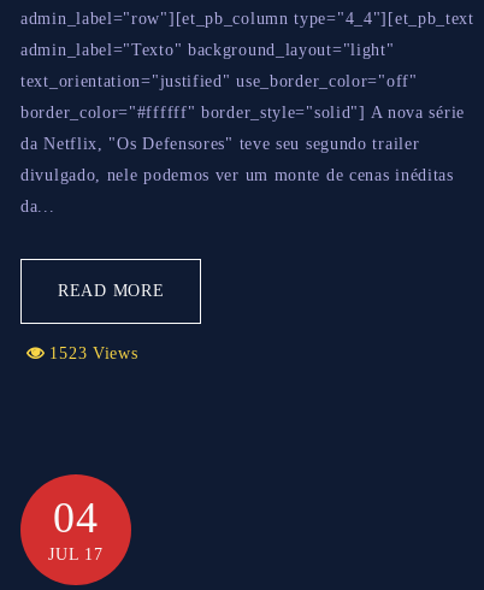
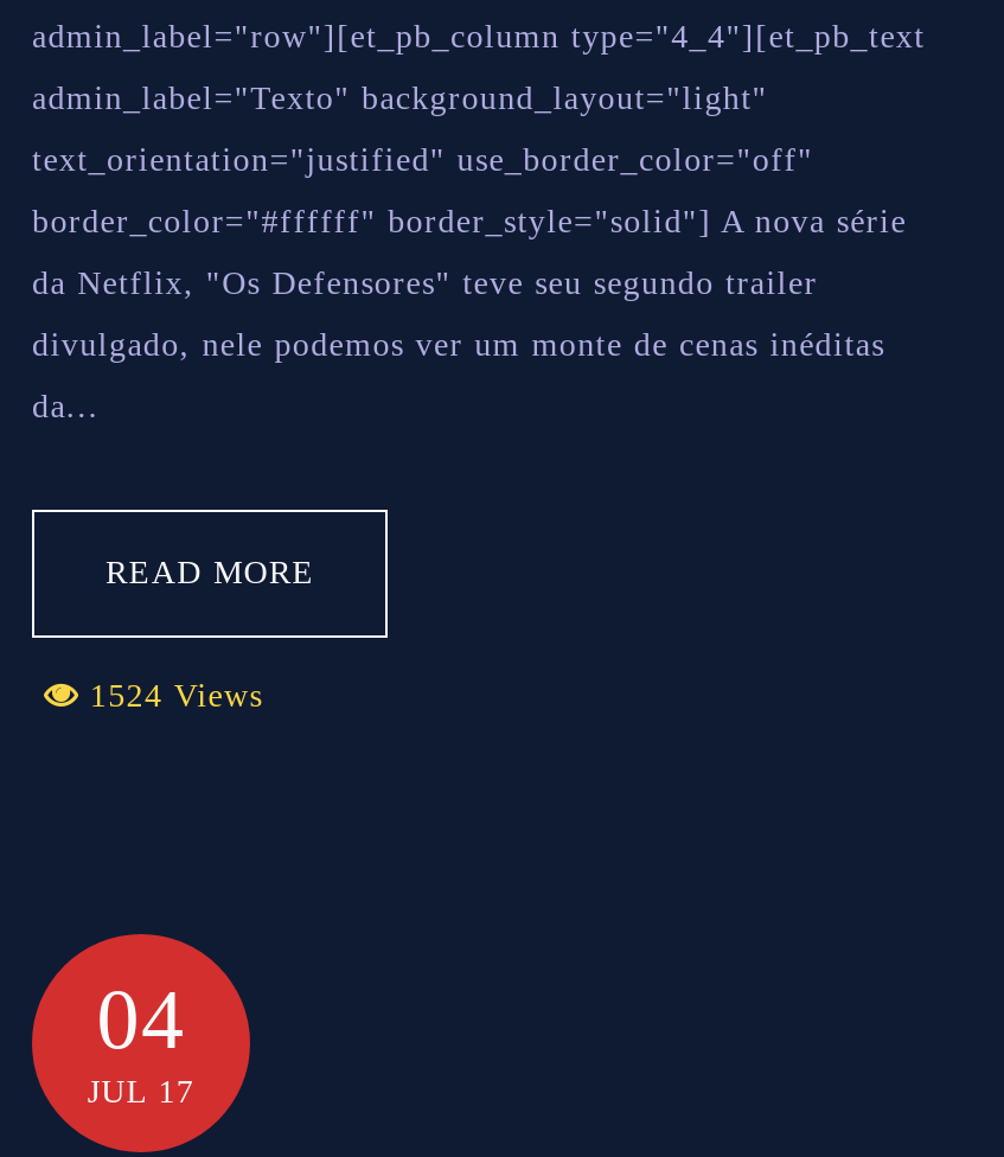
[44,344,138,362] 1523 Views -> [79,677,263,713] 1524 Views

